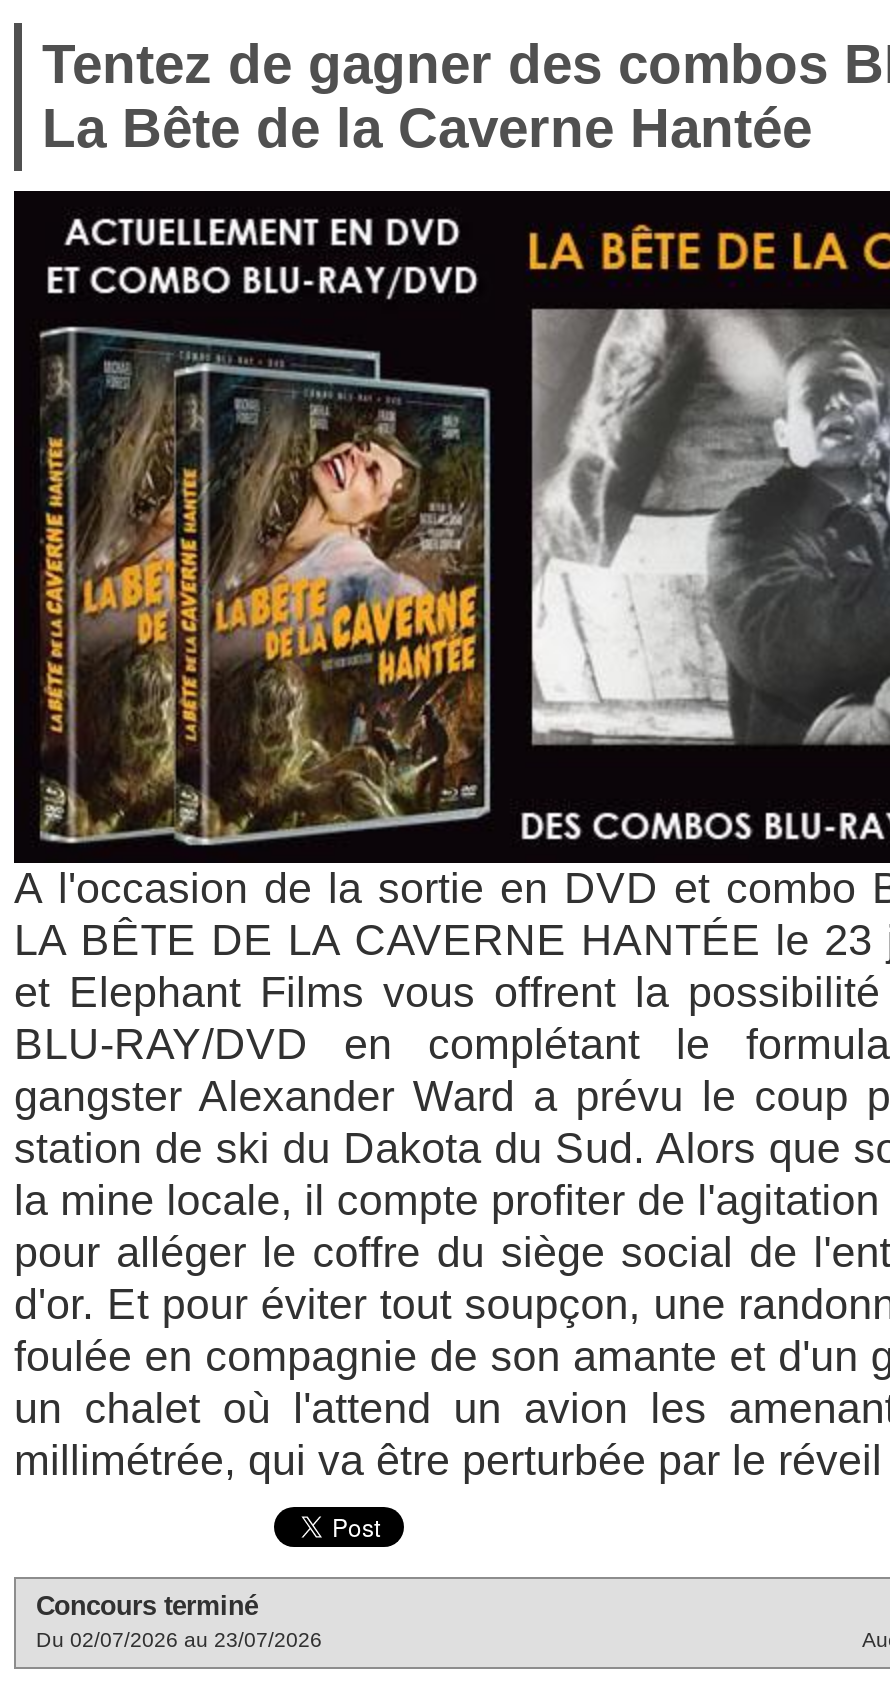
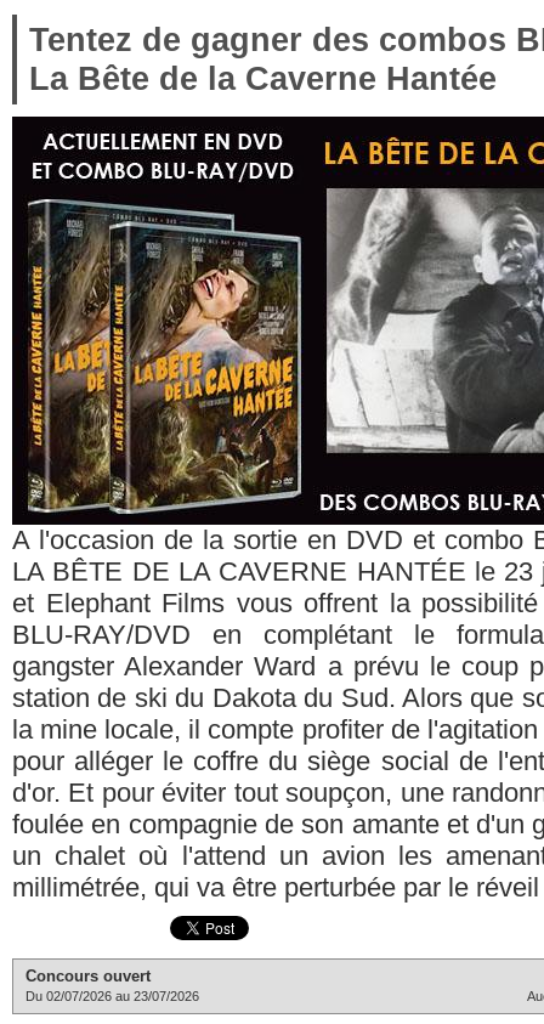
[36,1591,258,1621] Concours terminé -> [25,967,151,985] Concours ouvert

